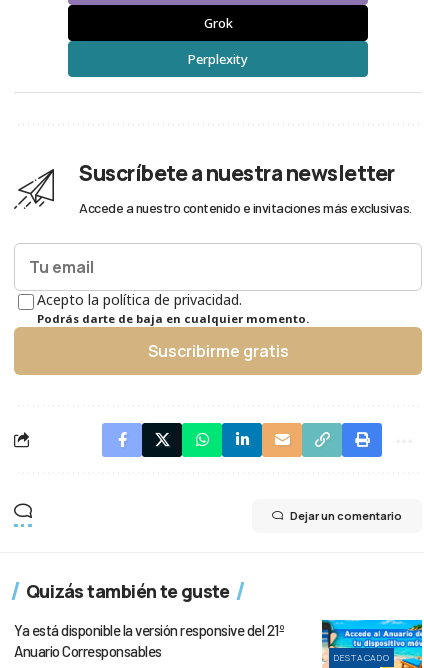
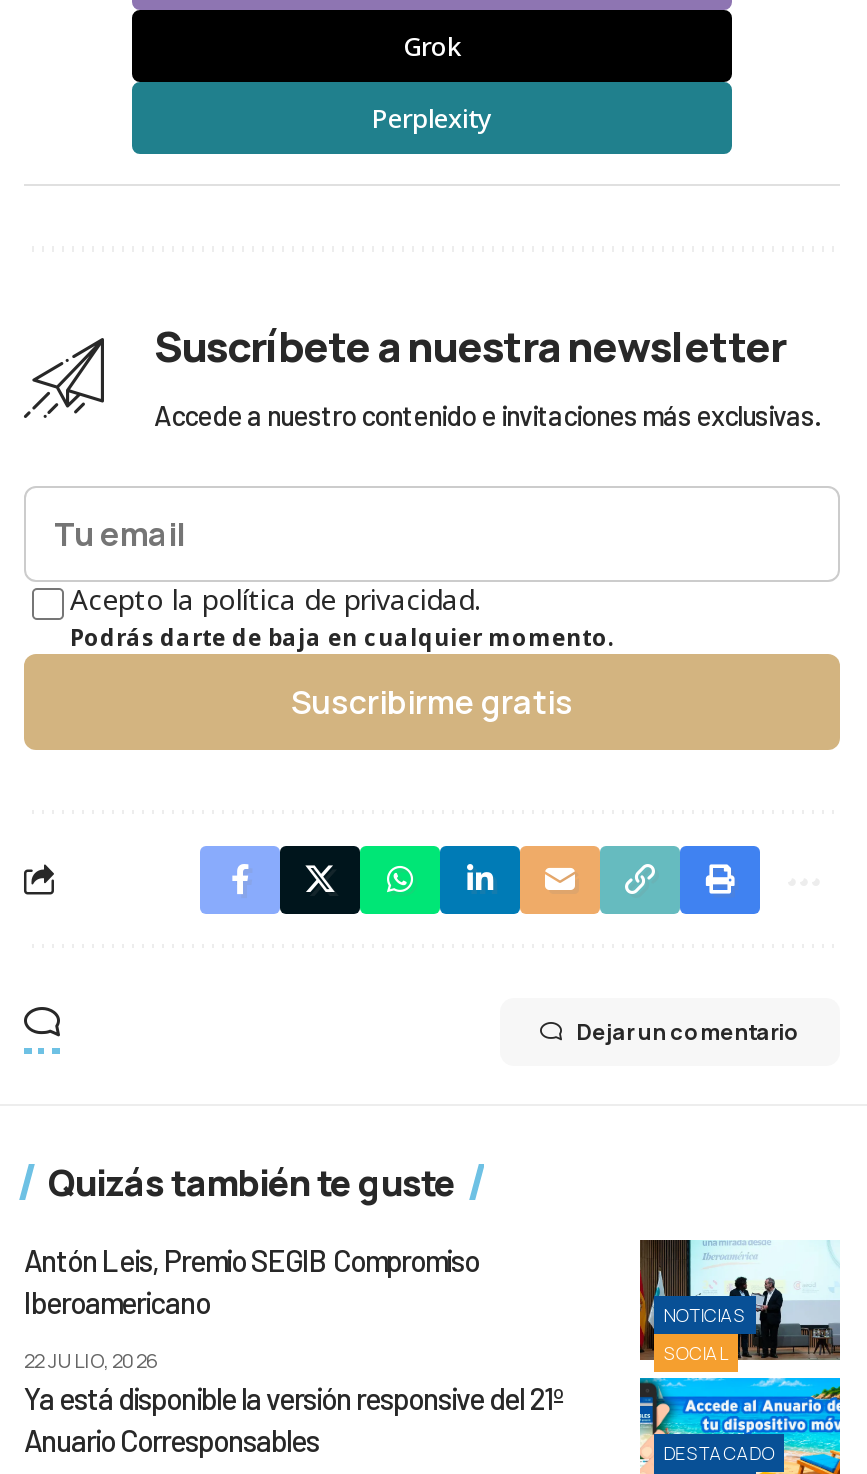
none -> [24,1241,479,1373] Antón Leis, Premio SEGIB Compromiso | Iberoamericano | 22 JULIO, 2026
none -> [638,1238,842,1365] [image] | NOTICIAS | SOCIAL

